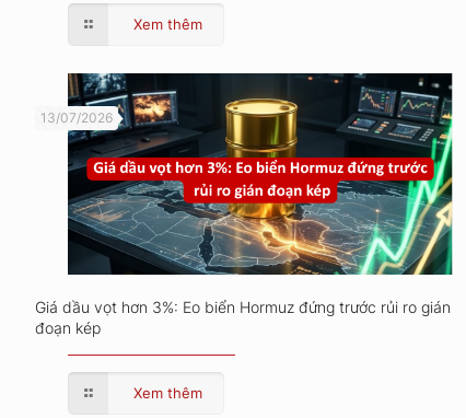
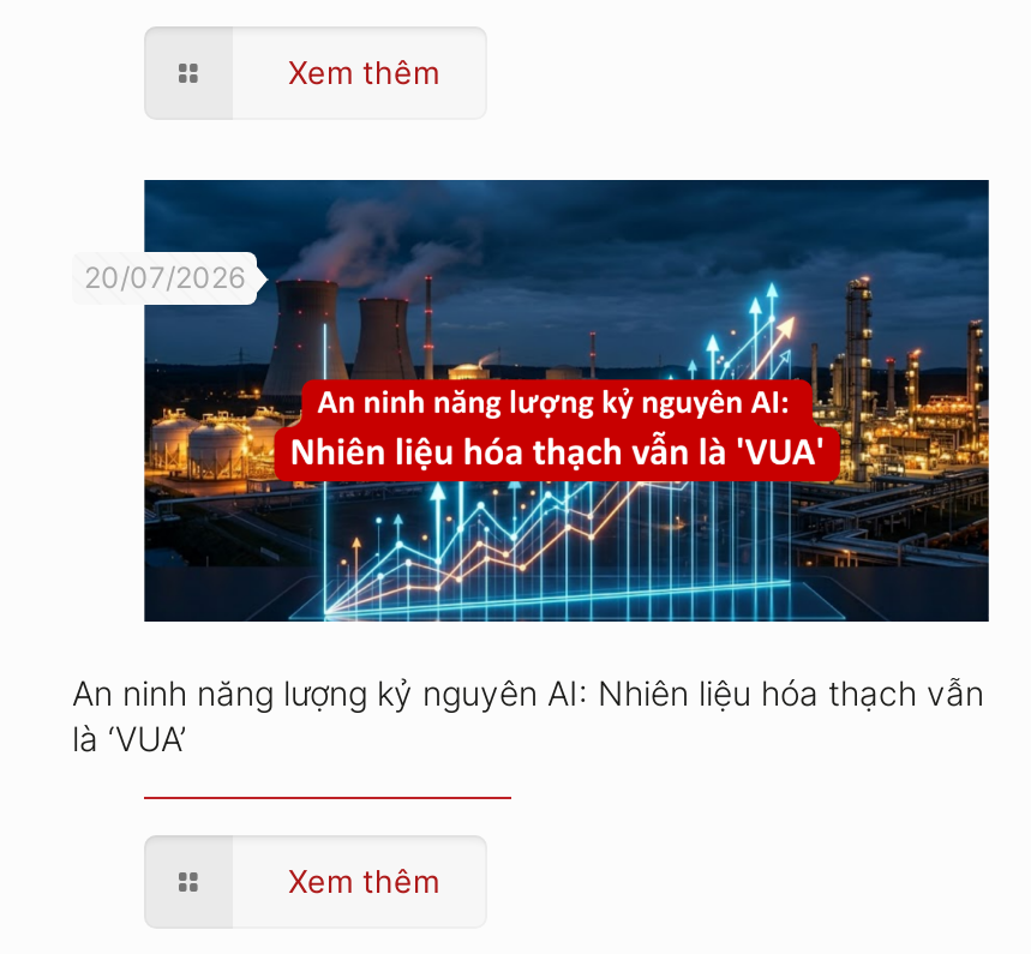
[40,72,453,276] [image] | 13/07/2026 -> [84,178,991,624] [image] | 20/07/2026
[35,298,451,337] Giá dầu vọt hơn 3%: Eo biển Hormuz đứng trước rủi ro gián | đoạn kép -> [72,672,984,758] An ninh năng lượng kỷ nguyên AI: Nhiên liệu hóa thạch vẫn | là ‘VUA’

